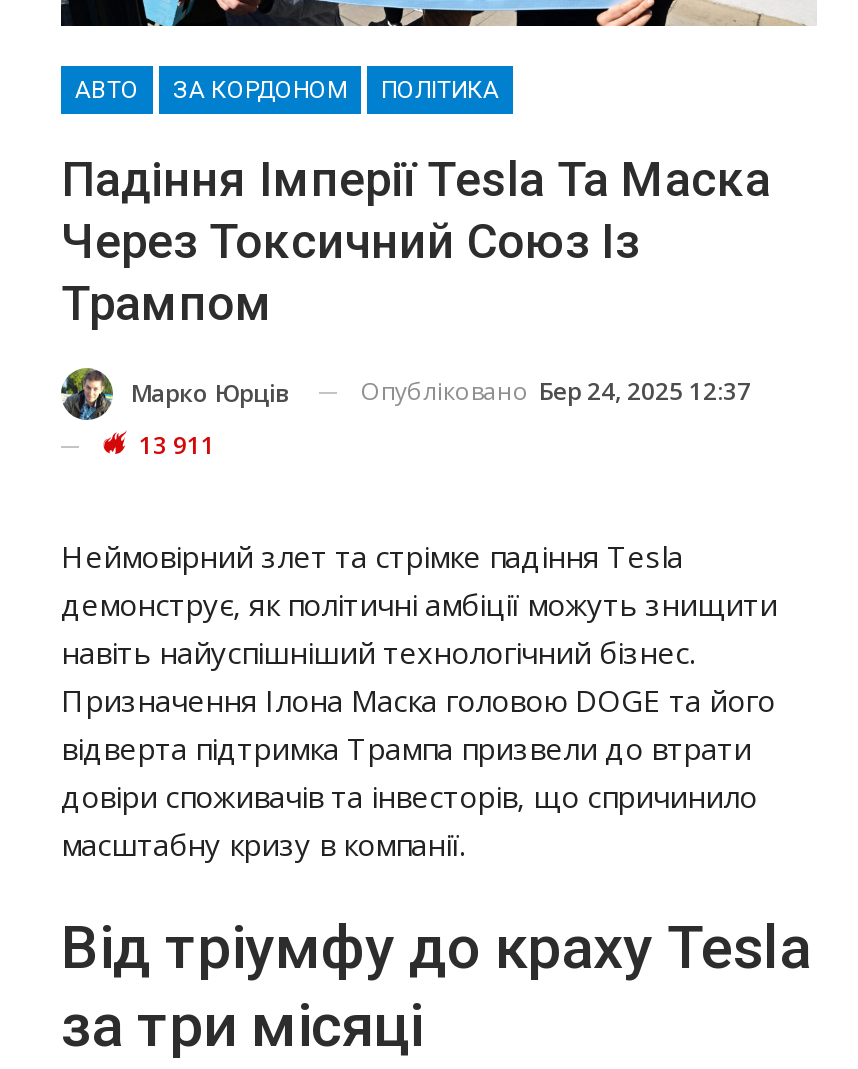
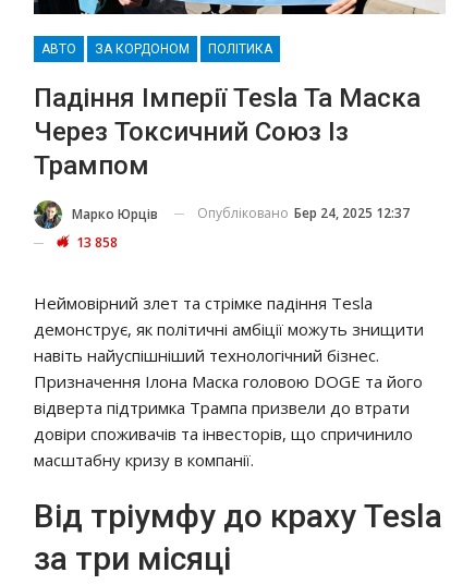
[133,428,215,462] 13 911 -> [73,233,118,251] 13 858

